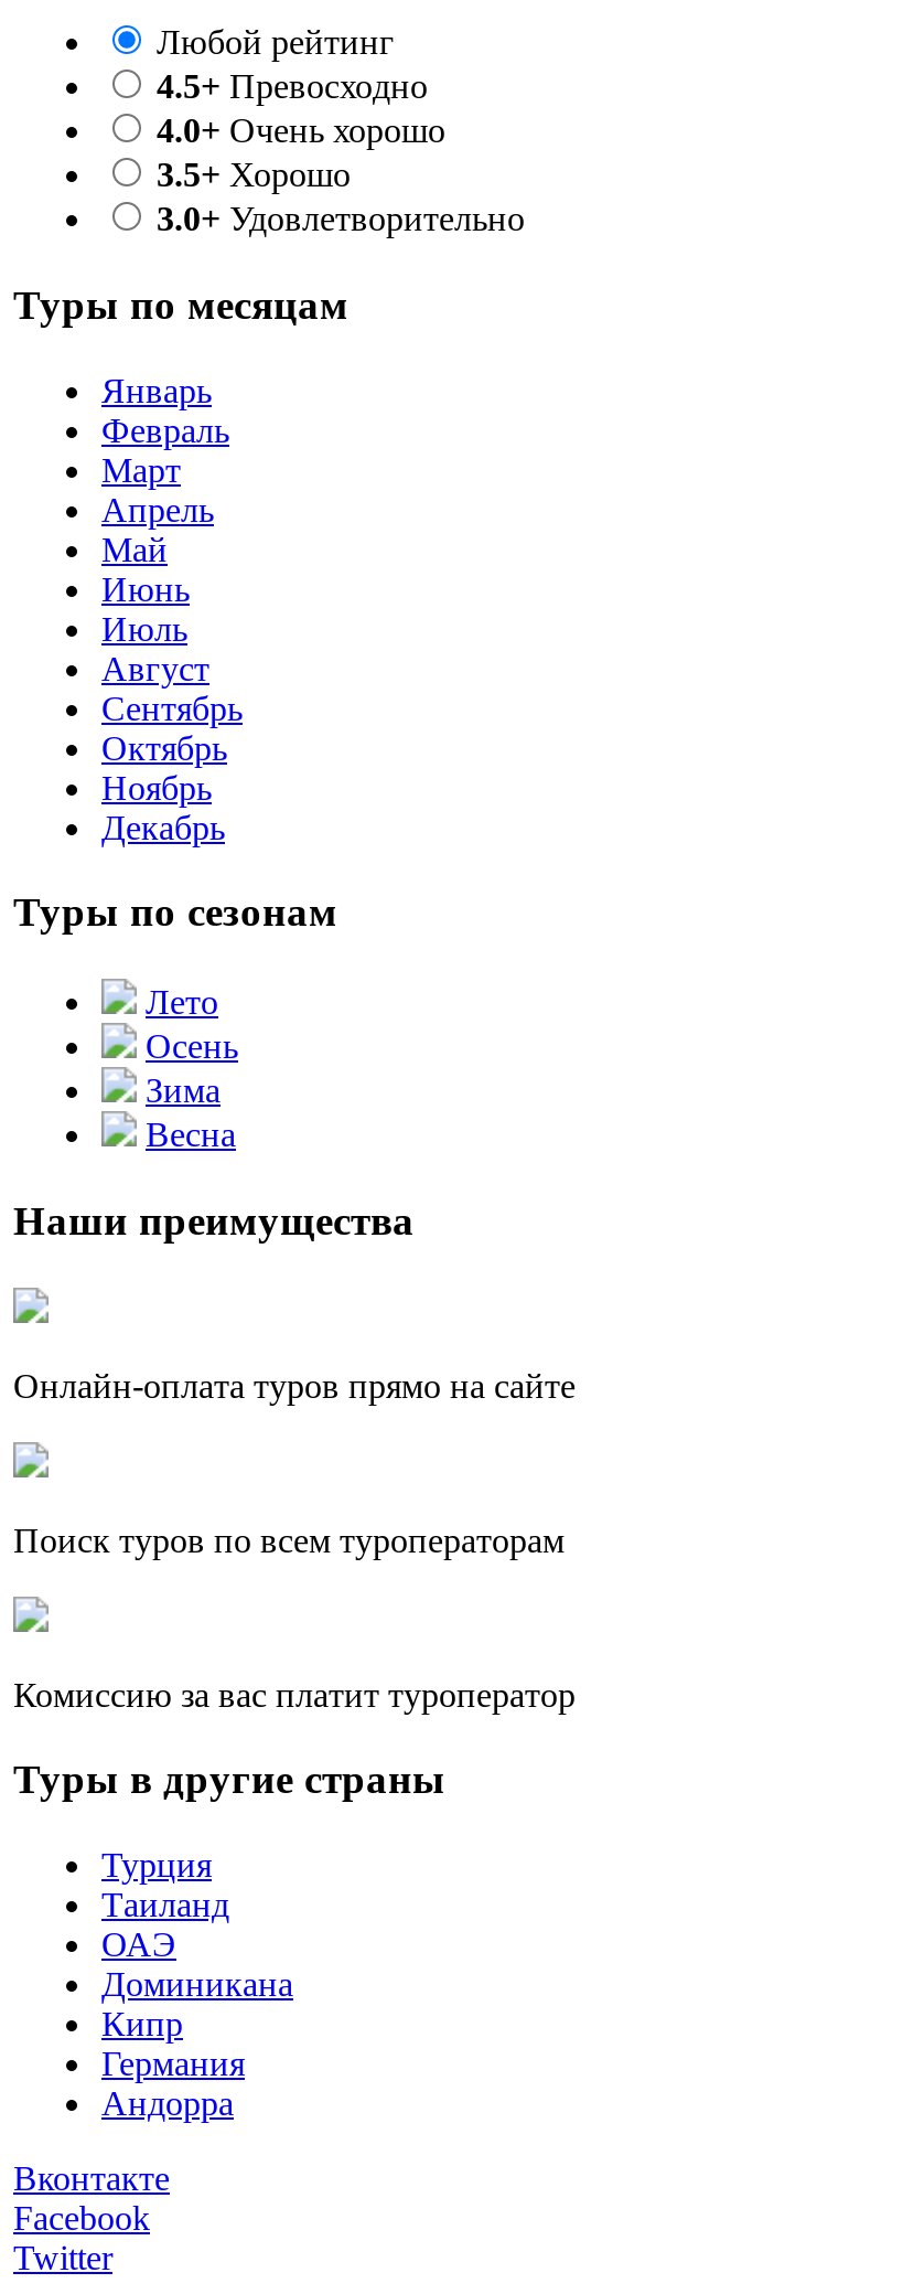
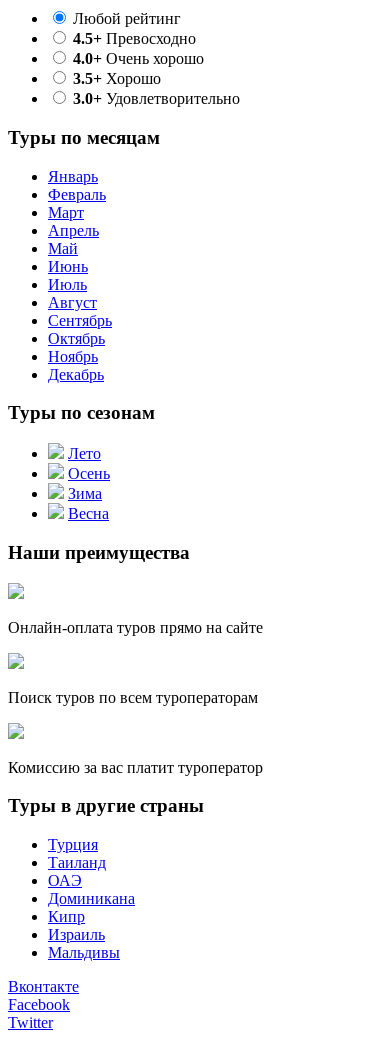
[101,2044,245,2122] Германия | Андорра -> [48,926,120,961] Израиль | Мальдивы

